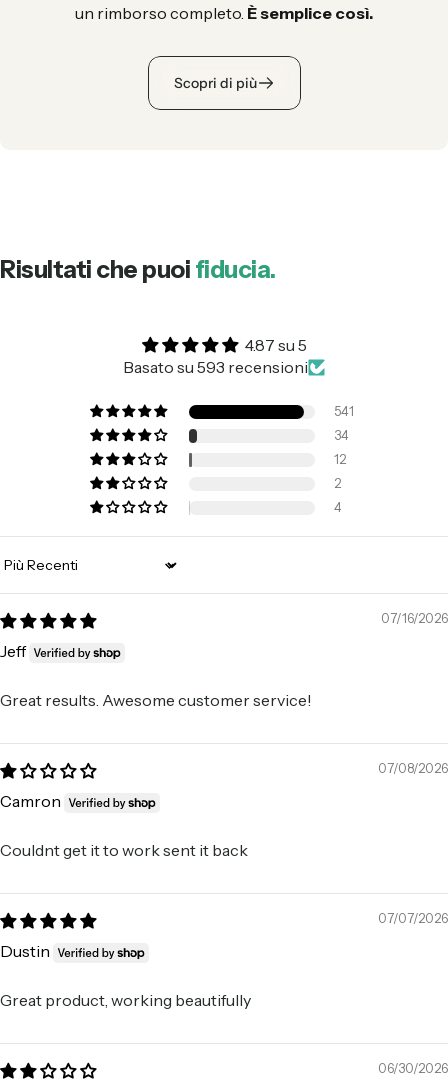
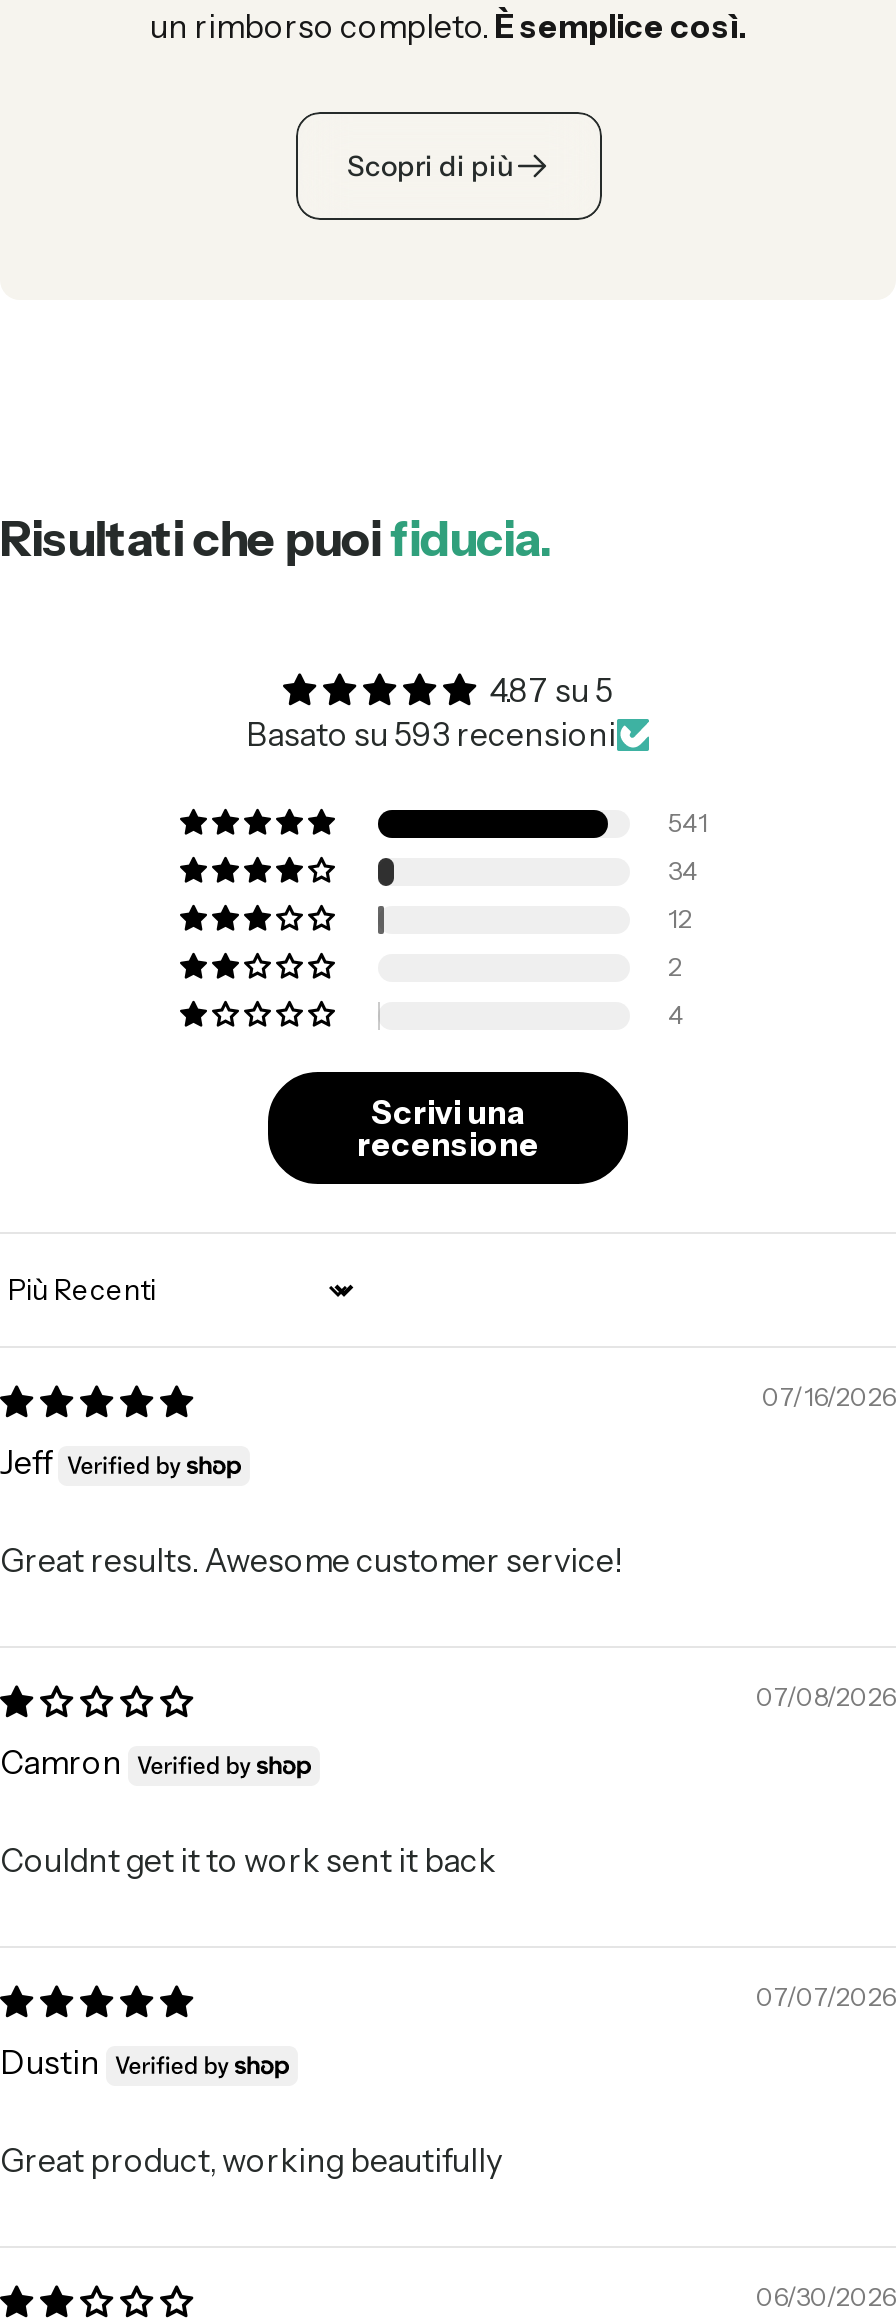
none -> [357,1092,539,1164] Scrivi una | recensione

